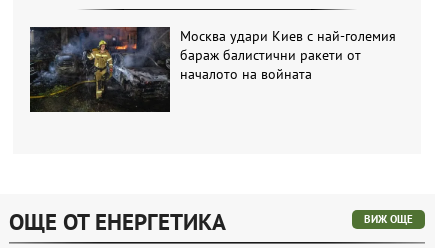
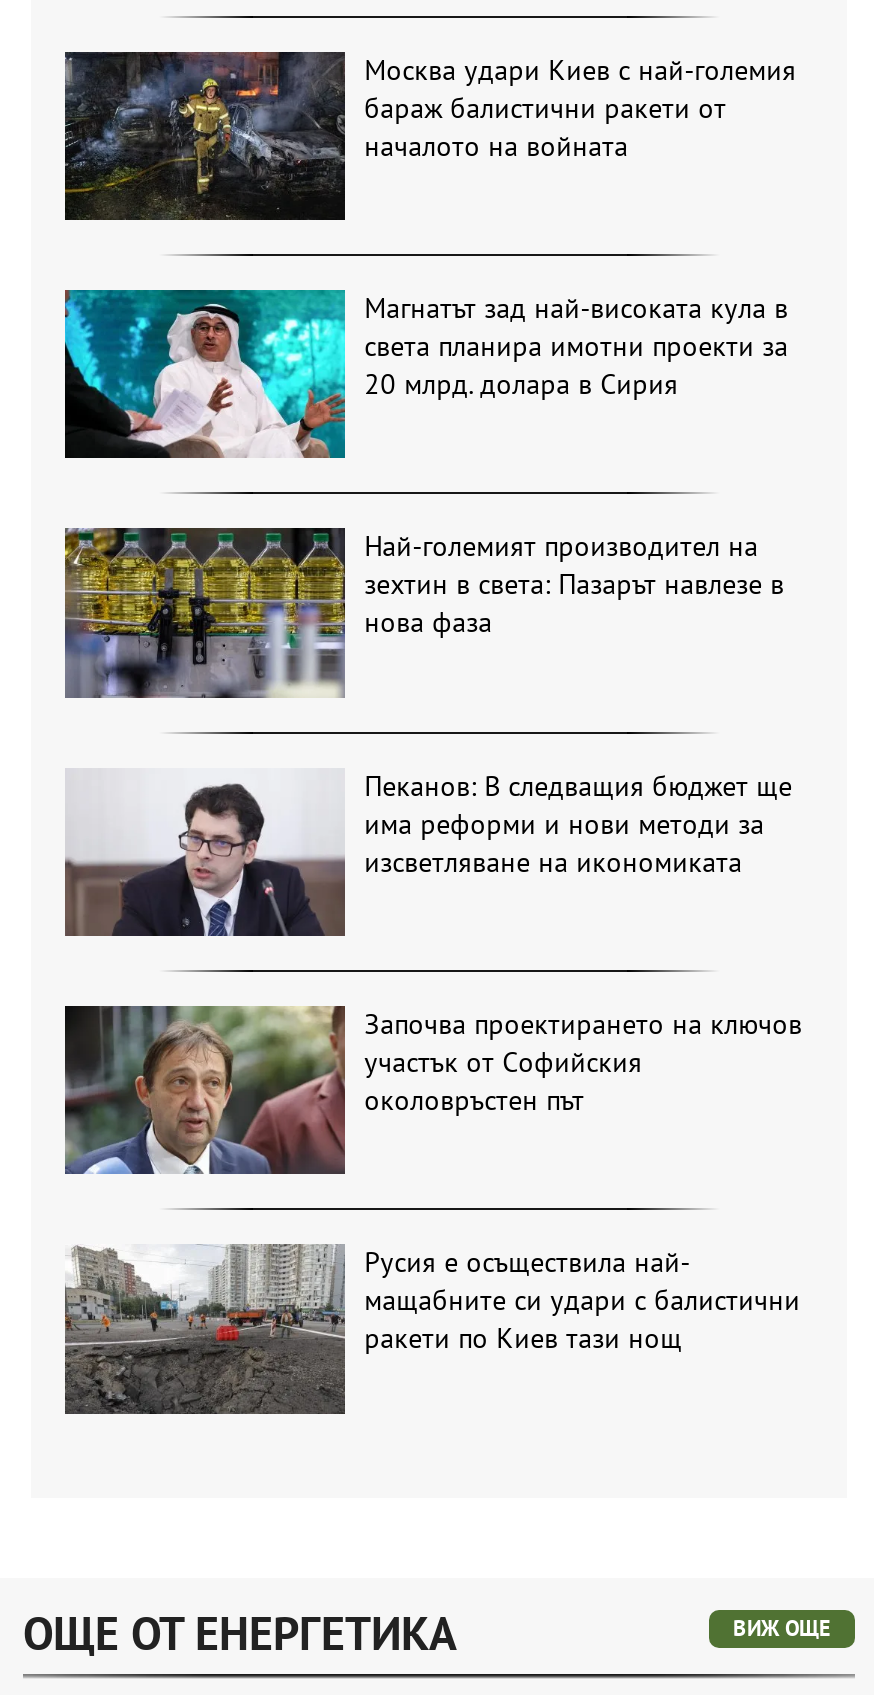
none -> [63,287,788,461] [image] | Магнатът зад най-високата кула в | света планира имотни проекти за | 20 млрд. долара в Сирия
none -> [63,525,784,701] [image] | Най-големият производител на | зехтин в света: Пазарът навлезе в | нова фаза
none -> [63,768,792,939] [image] | Пеканов: В следващия бюджет ще | има реформи и нови методи за | изсветляване на икономиката
none -> [63,1005,802,1177] [image] | Започва проектирането на ключов | участък от Софийския | околовръстен път
none -> [65,1245,800,1415] [image] | Русия е осъществила най- | мащабните си удари с балистични | ракети по Киев тази нощ

